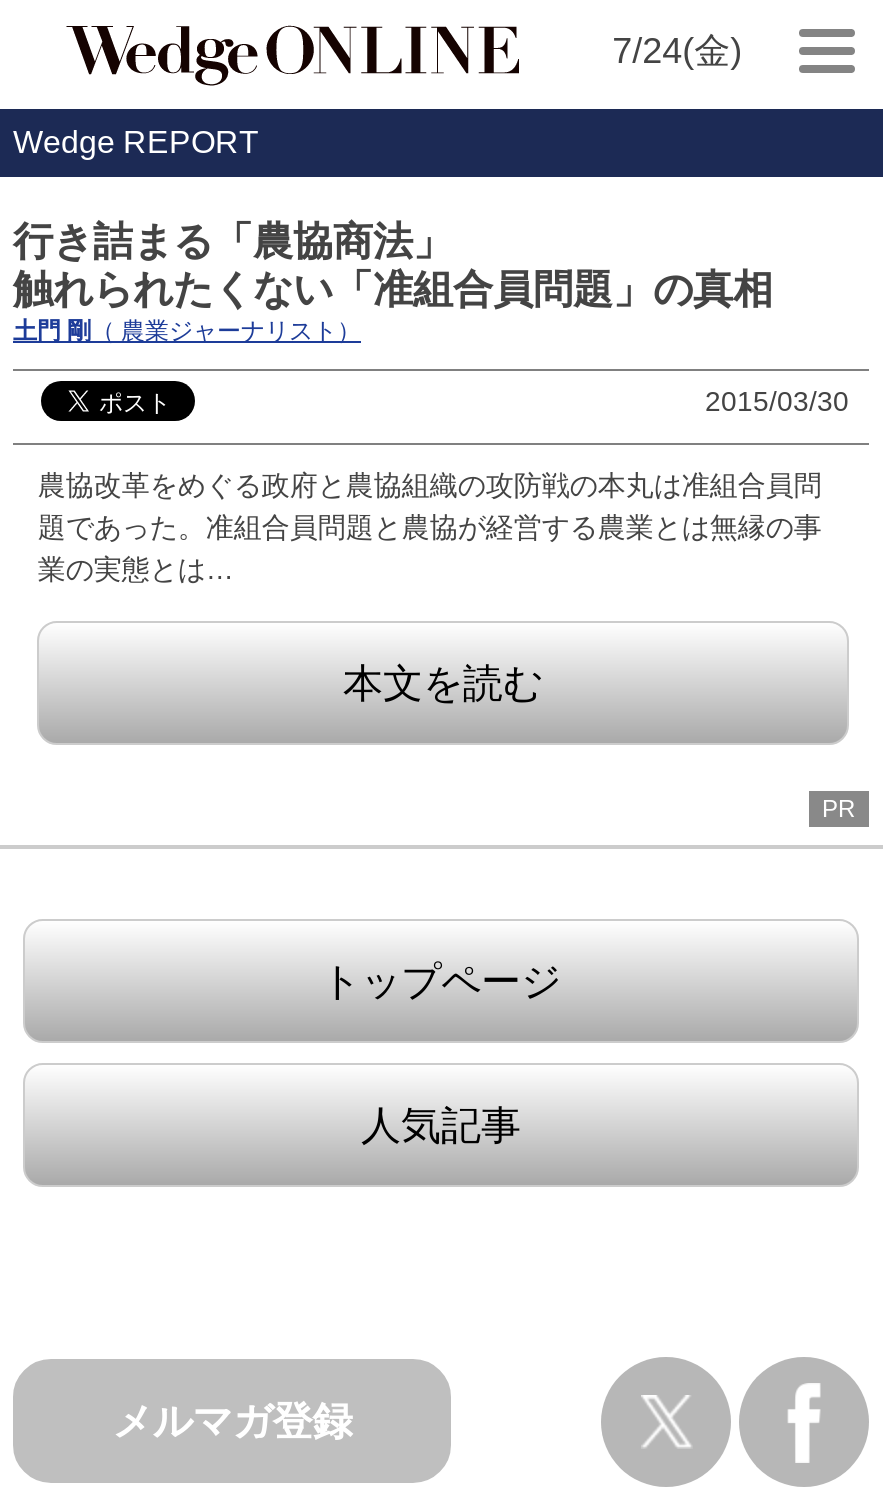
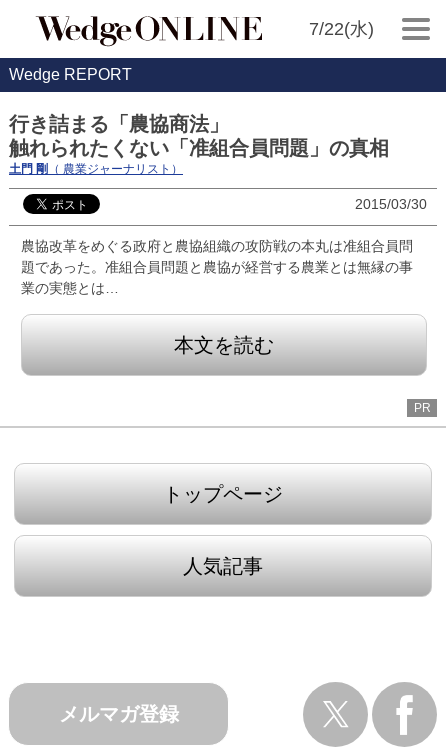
[612,31,742,71] 7/24(金) -> [309,19,374,39] 7/22(水)

